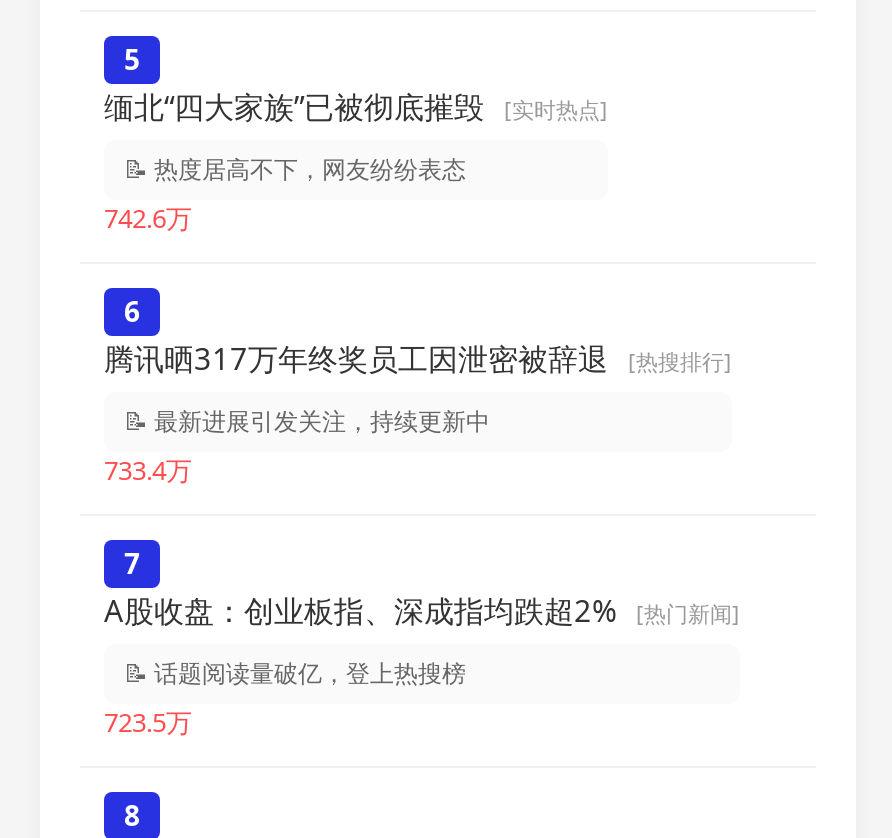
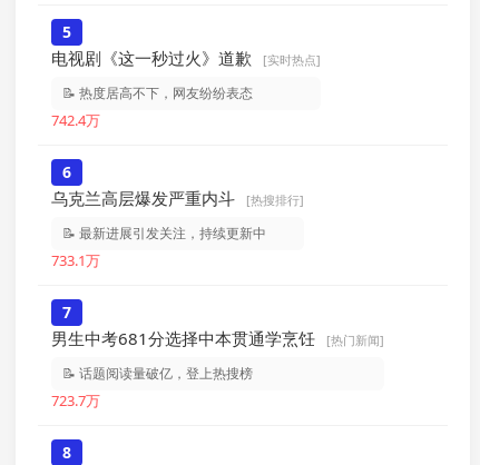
[104,86,608,126] 缅北“四大家族”已被彻底摧毁 [实时热点] -> [51,47,321,69] 电视剧《这一秒过火》道歉 [实时热点]
[104,200,192,236] 742.6万 -> [51,110,100,130] 742.4万
[104,338,732,378] 腾讯晒317万年终奖员工因泄密被辞退 [热搜排行] -> [51,187,304,209] 乌克兰高层爆发严重内斗 [热搜排行]
[104,452,192,488] 733.4万 -> [51,250,100,270] 733.1万
[104,590,740,630] A股收盘：创业板指、深成指均跌超2% [热门新闻] -> [51,327,384,349] 男生中考681分选择中本贯通学烹饪 [热门新闻]
[104,704,192,740] 723.5万 -> [51,390,100,410] 723.7万

